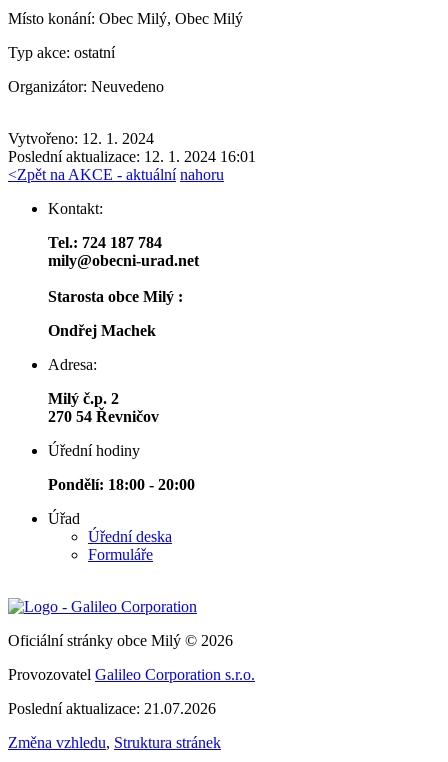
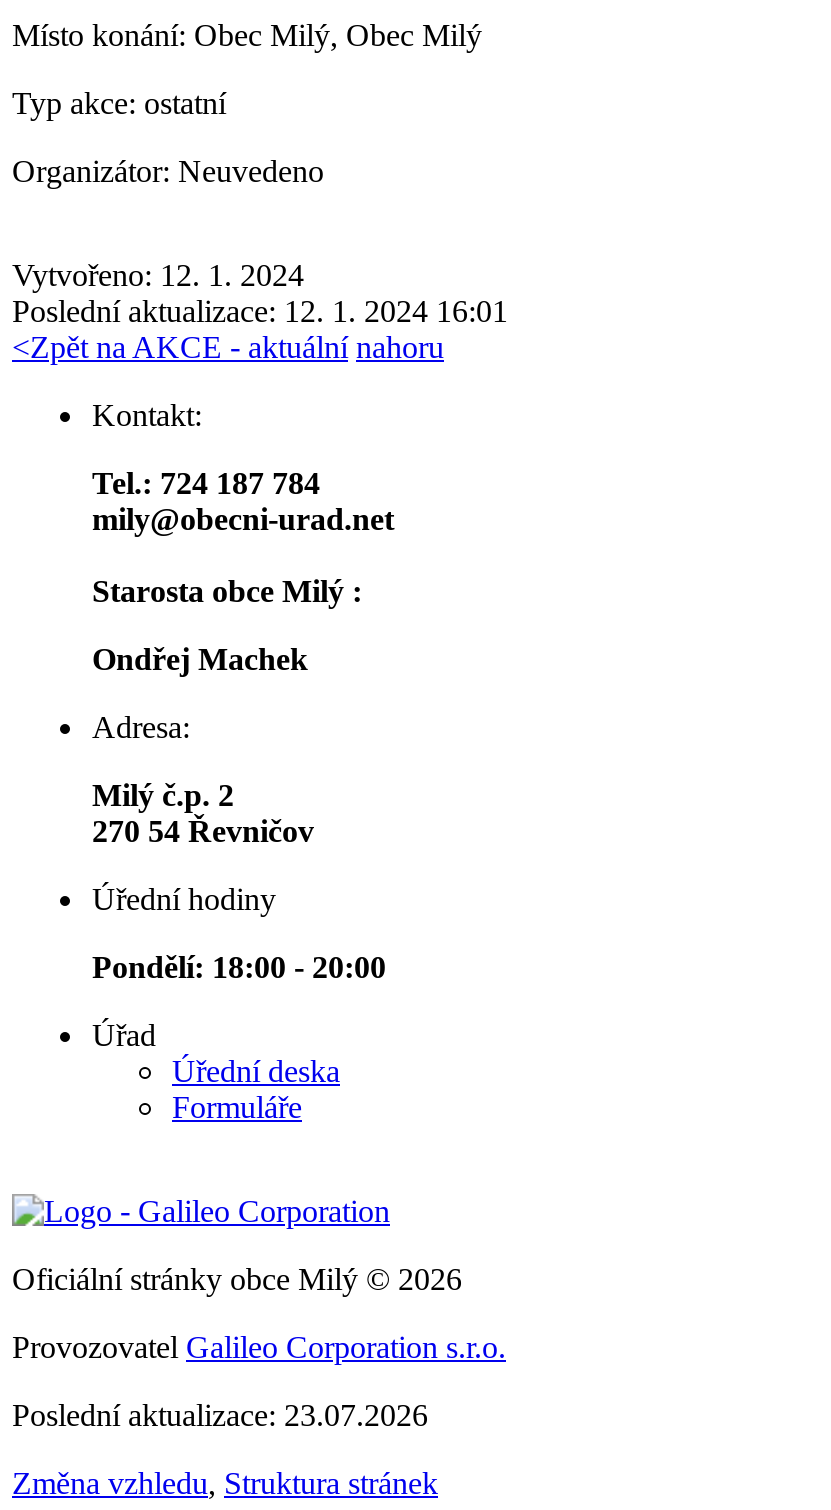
[8,700,216,717] Poslední aktualizace: 21.07.2026 -> [12,1398,428,1432] Poslední aktualizace: 23.07.2026

